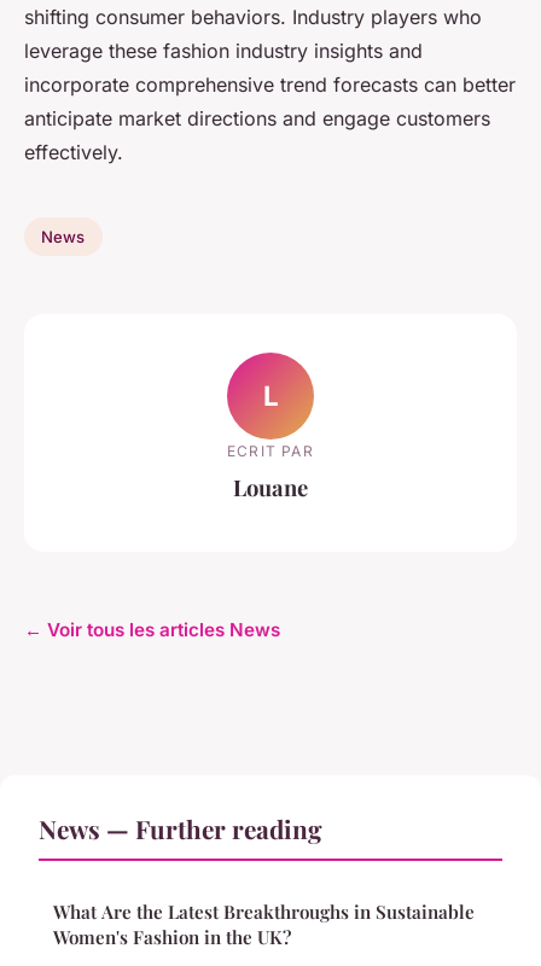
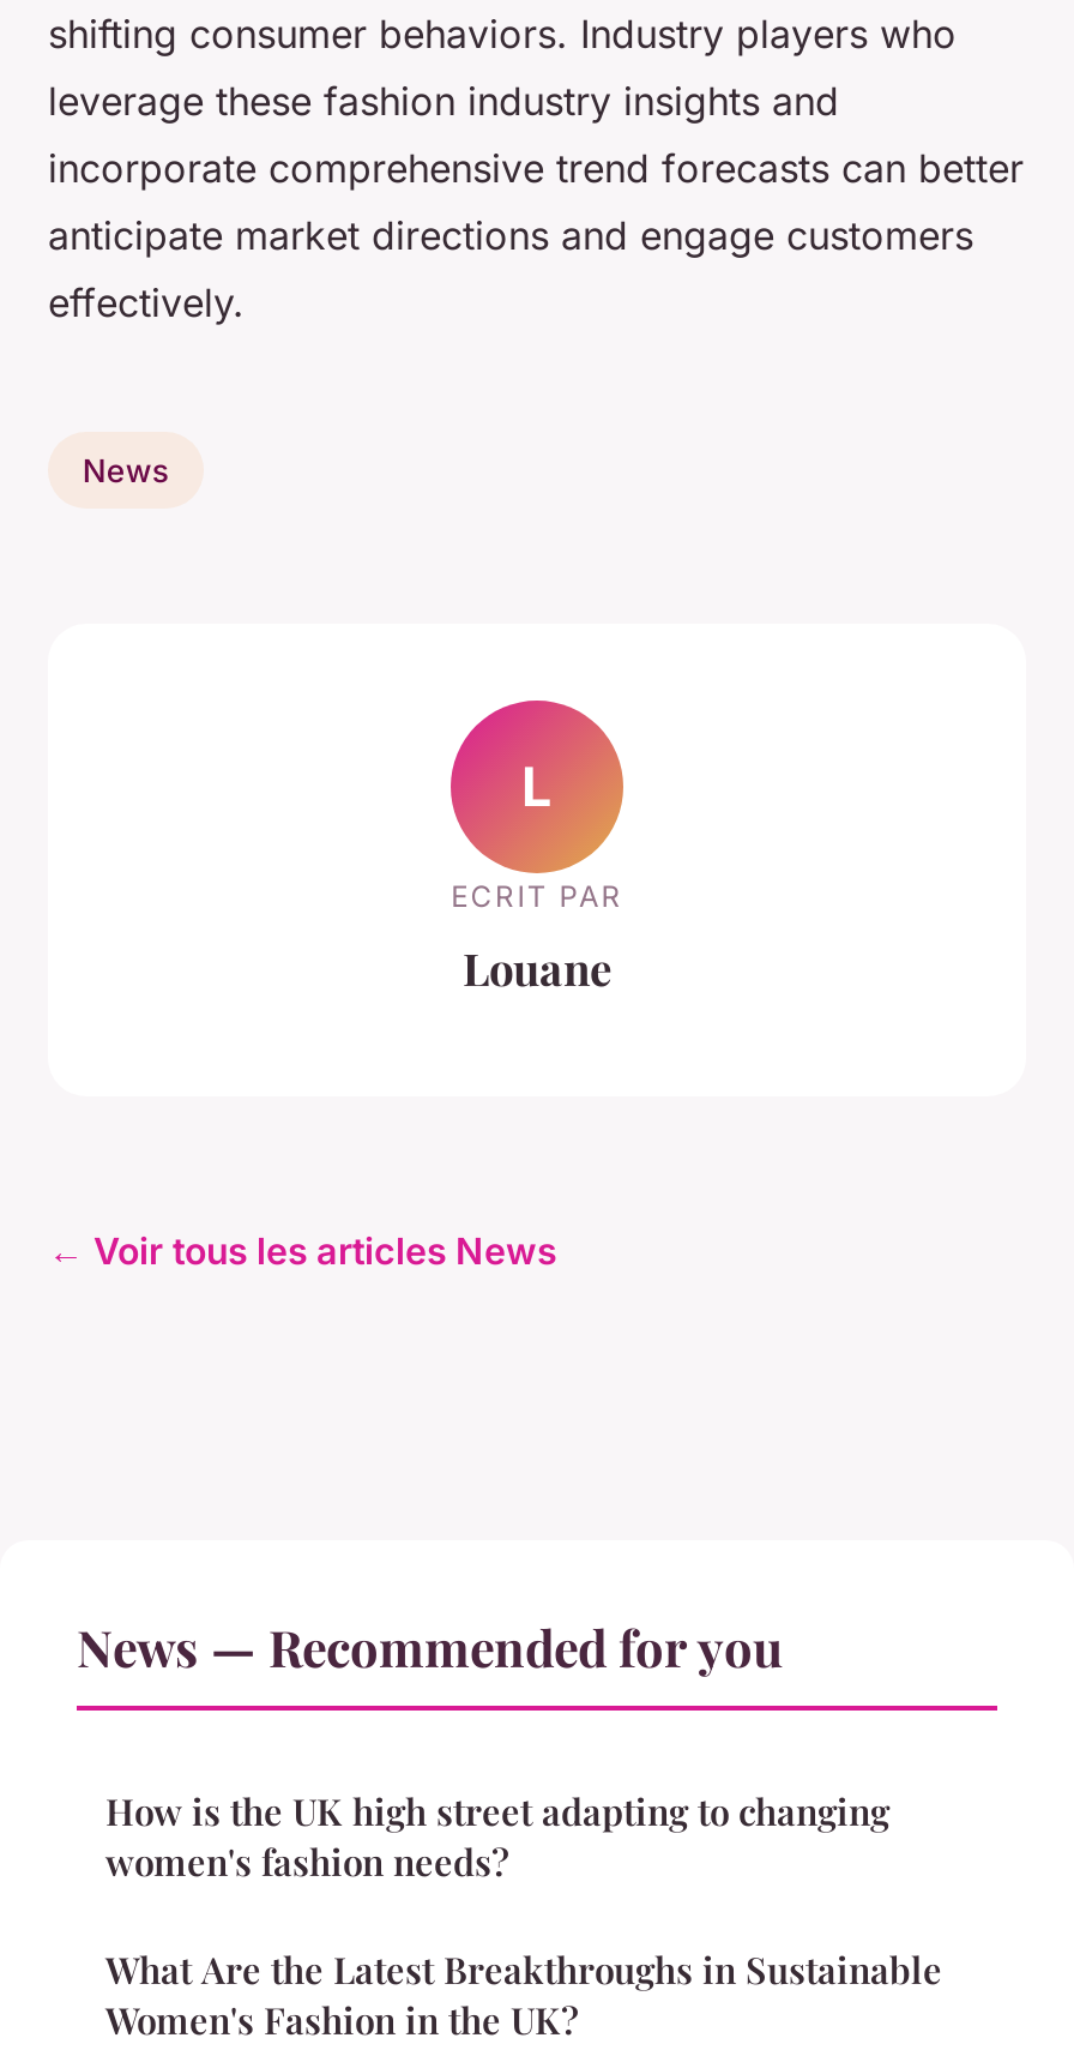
[39,811,322,845] News — Further reading -> [77,1612,889,1886] News — Recommended for you | How is the UK high street adapting to changing | women's fashion needs?

